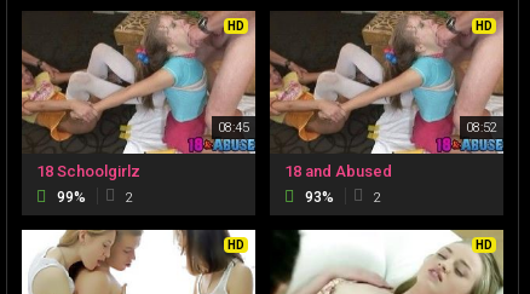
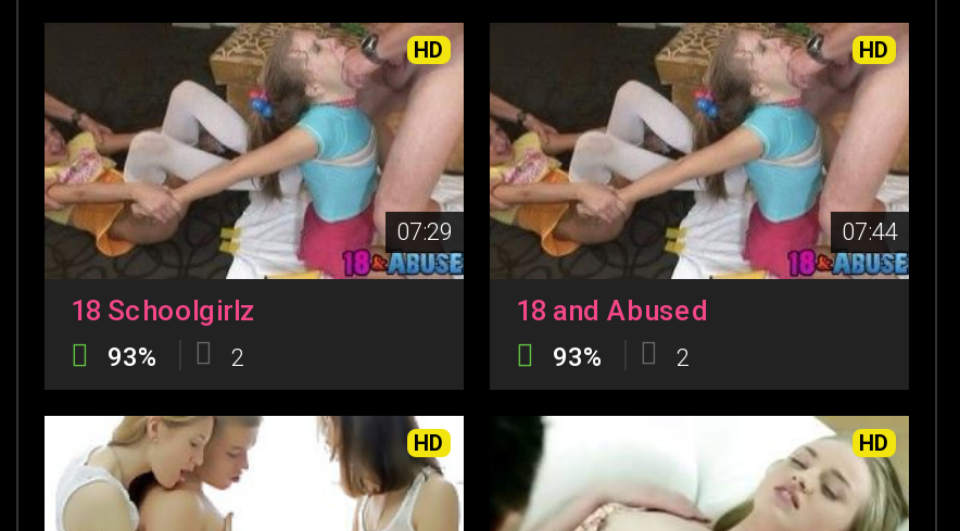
[218,120,249,136] 08:45 -> [396,219,453,247] 07:29
[466,120,497,136] 08:52 -> [842,219,898,247] 07:44
[57,188,86,205] 99% -> [108,341,160,372] 93%

